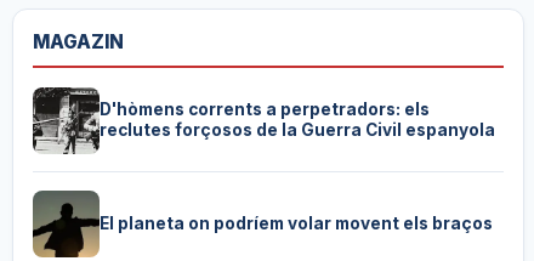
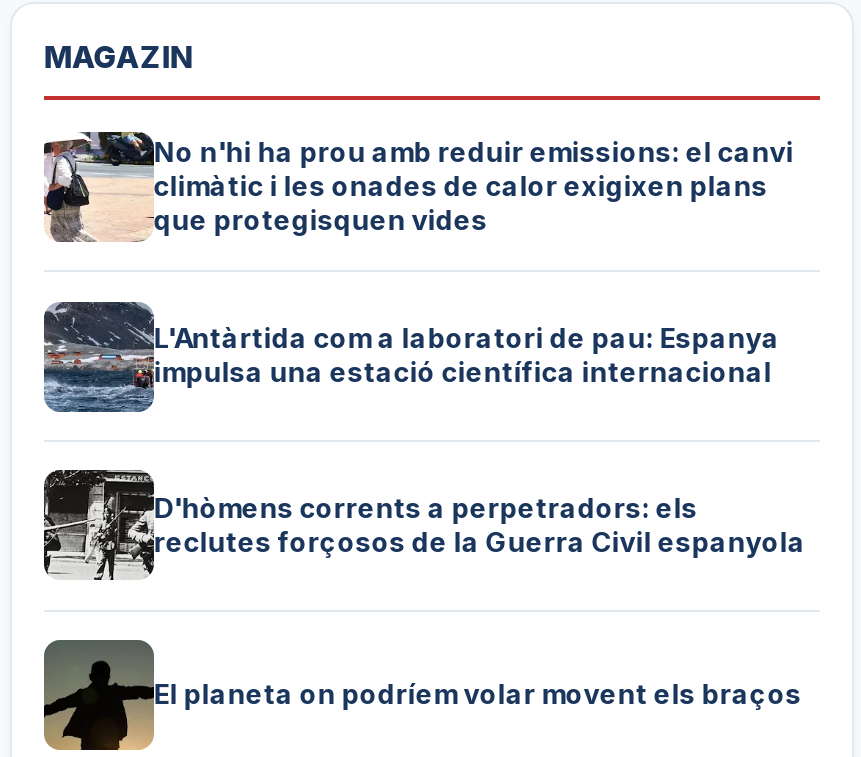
none -> [42,130,794,244] [image] | No n'hi ha prou amb reduir emissions: el canvi | climàtic i les onades de calor exigixen plans | que protegisquen vides
none -> [44,302,780,414] [image] | L'Antàrtida com a laboratori de pau: Espanya | impulsa una estació científica internacional

